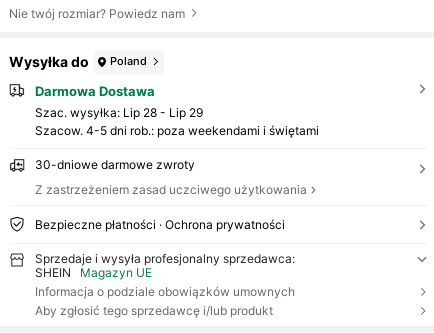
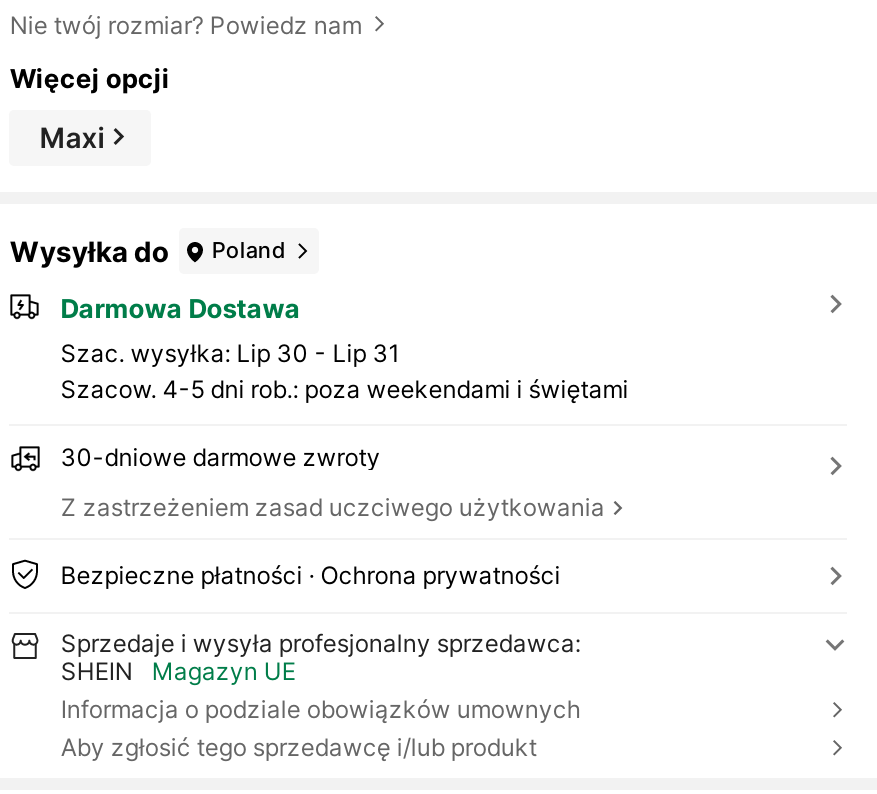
none -> [10,62,170,155] Więcej opcji | Maxi
[35,105,203,120] Szac. wysyłka: Lip 28 - Lip 29 -> [60,338,400,368] Szac. wysyłka: Lip 30 - Lip 31

